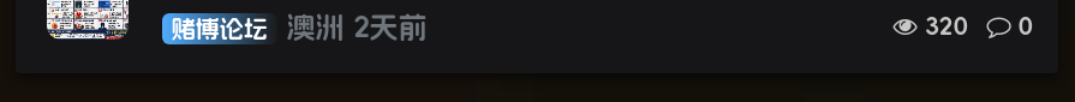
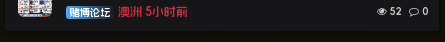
[287,15,970,43] 澳洲 2天前 | 320 -> [118,6,402,18] 澳洲 5小时前 | 52

